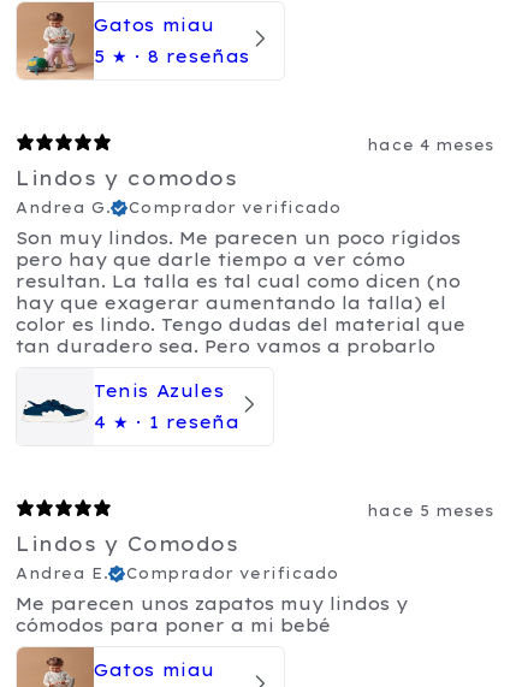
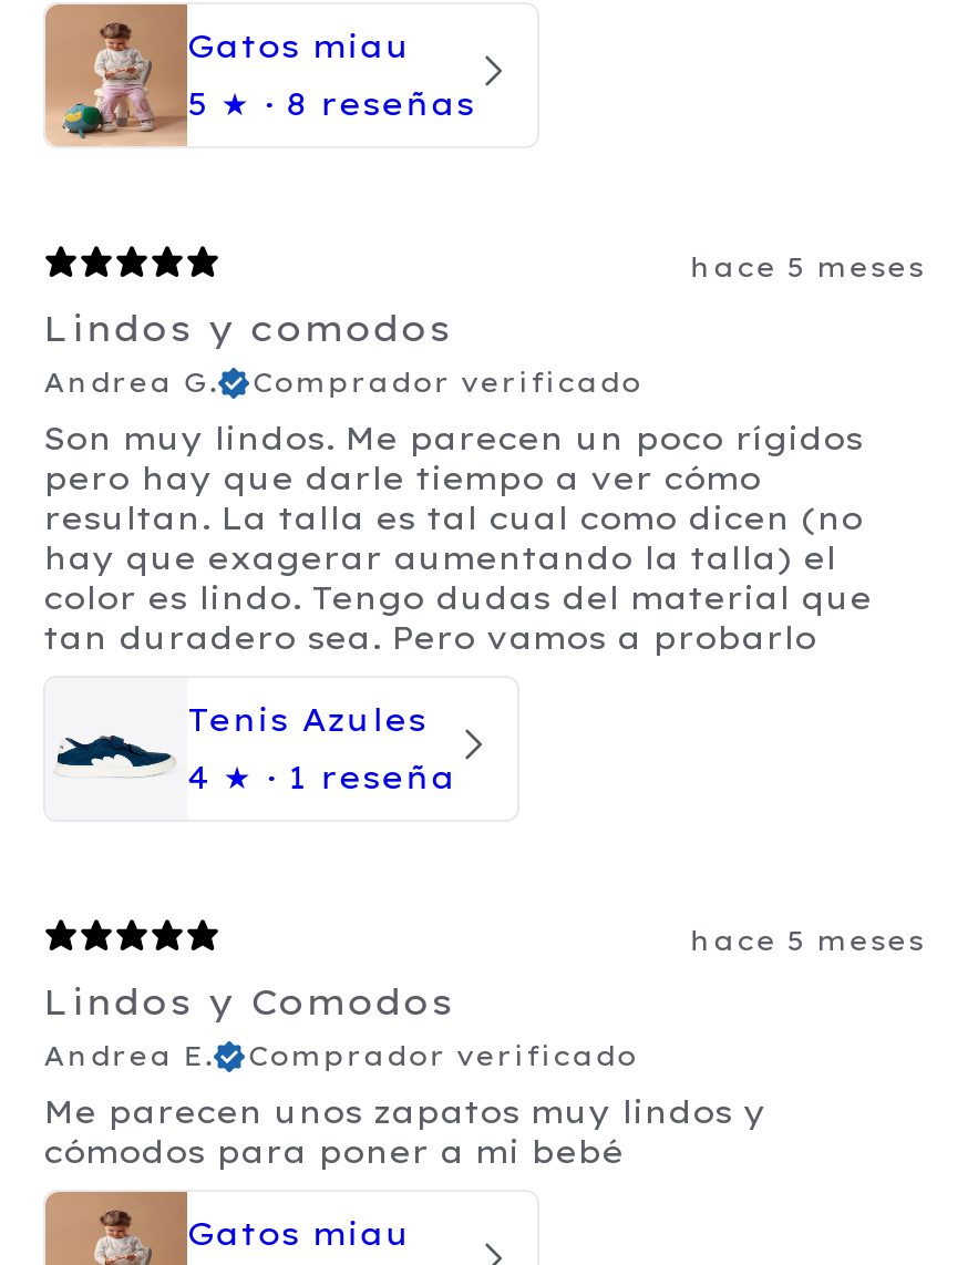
[367,136,494,154] hace 4 meses -> [690,251,925,284] hace 5 meses

